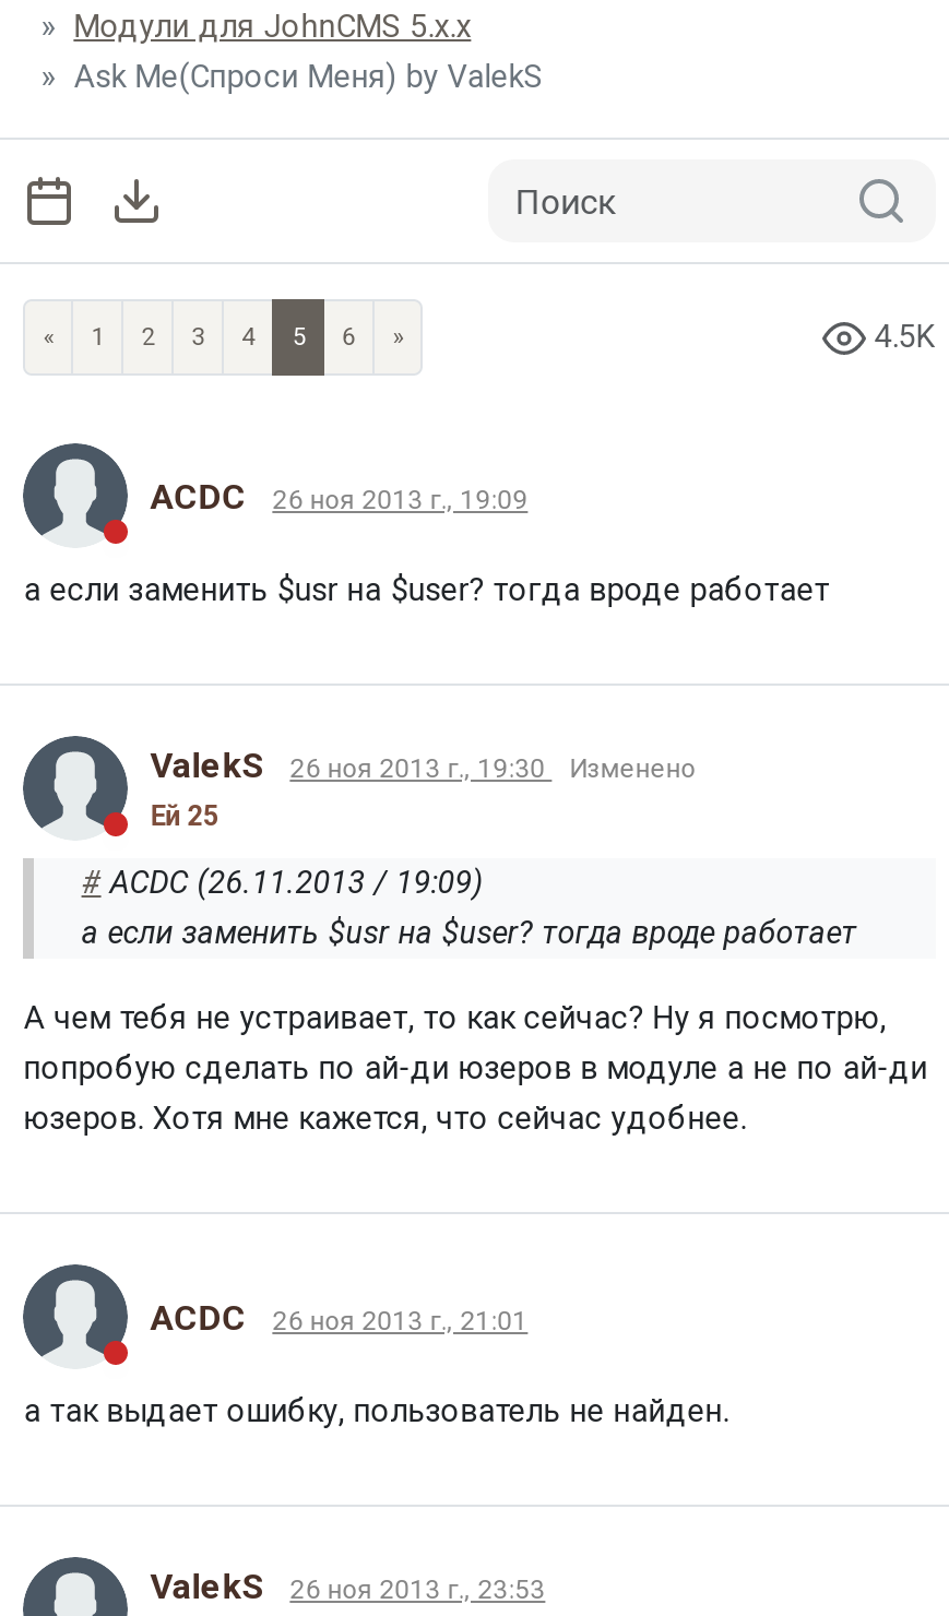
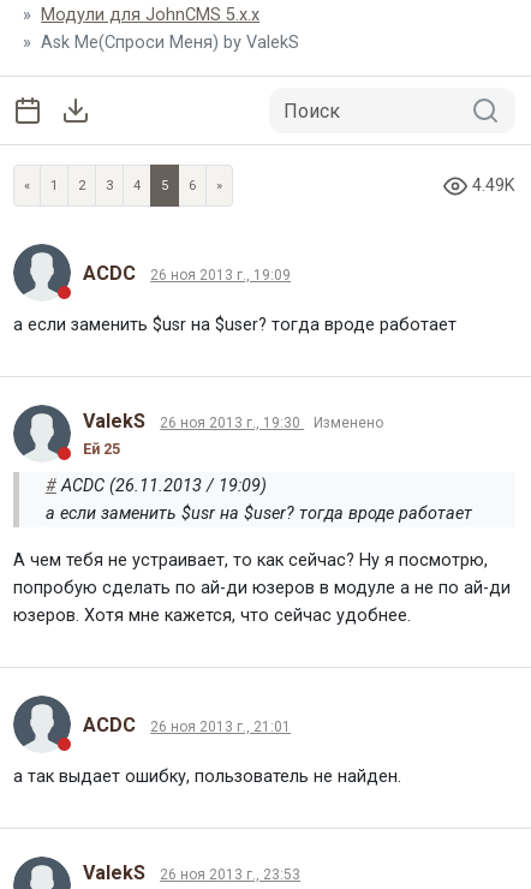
[866,319,935,356] 4.5K -> [467,176,515,196] 4.49K

